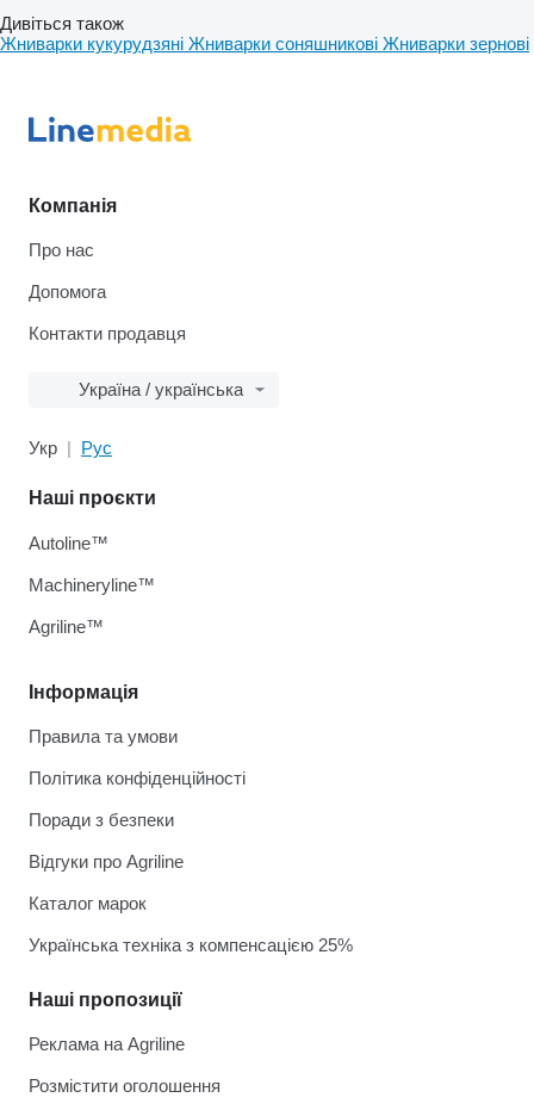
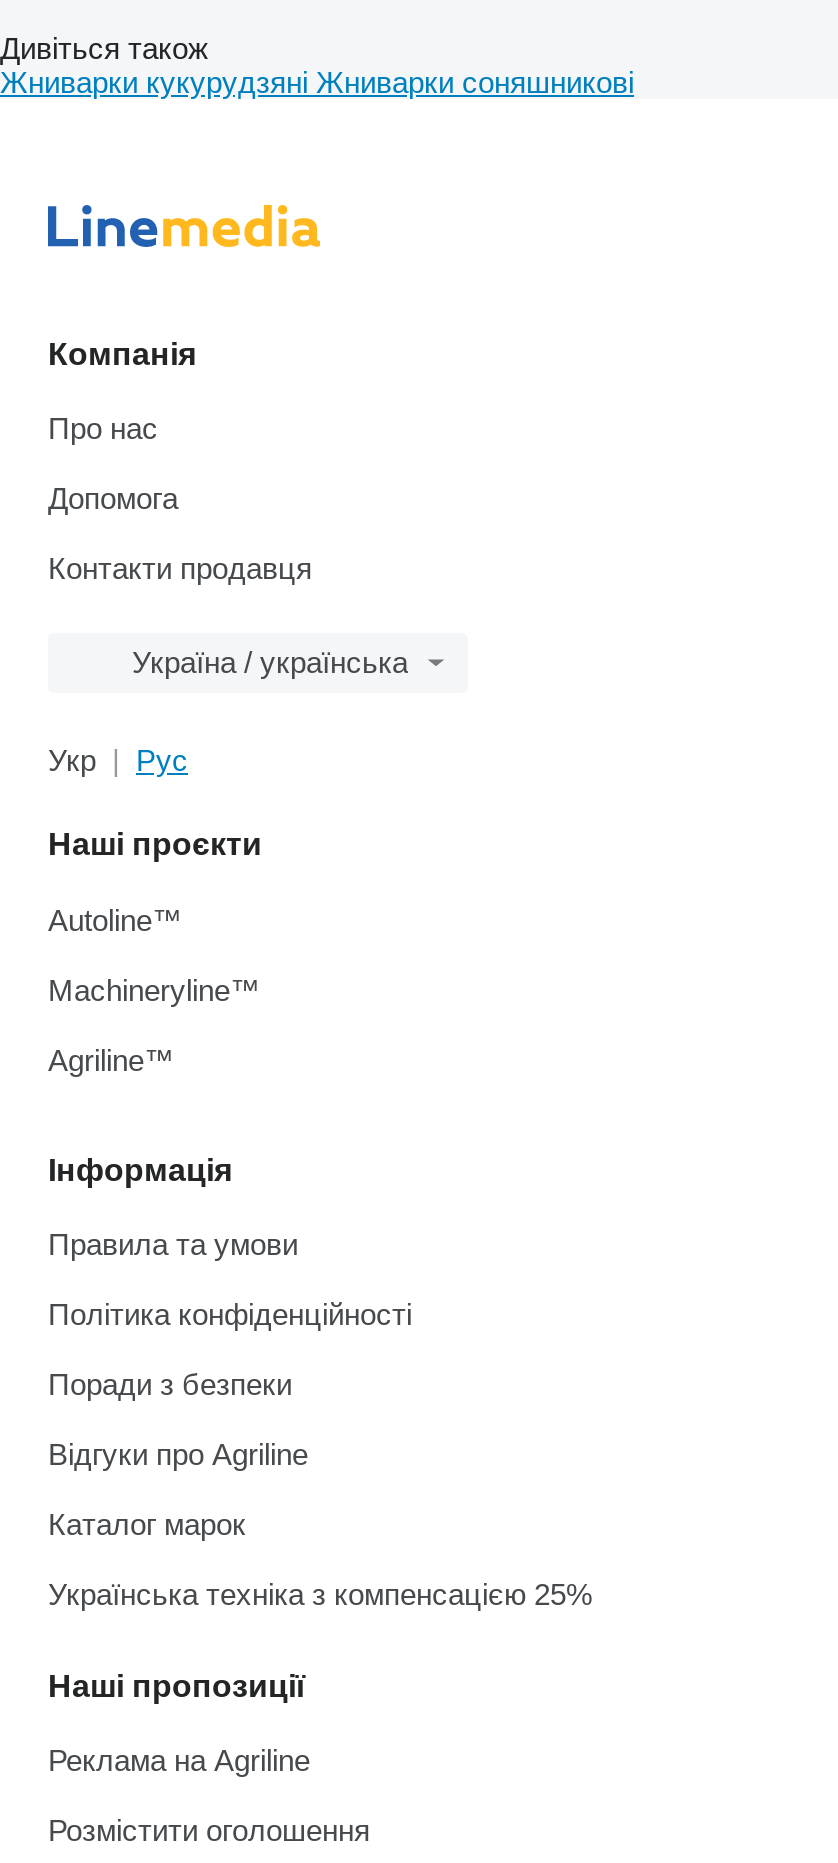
[0,34,529,54] Жниварки кукурудзяні Жниварки соняшникові Жниварки зернові -> [0,66,634,100] Жниварки кукурудзяні Жниварки соняшникові

